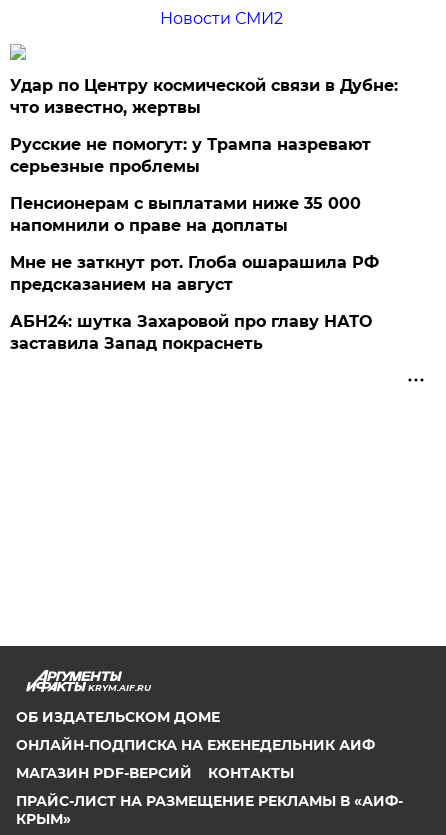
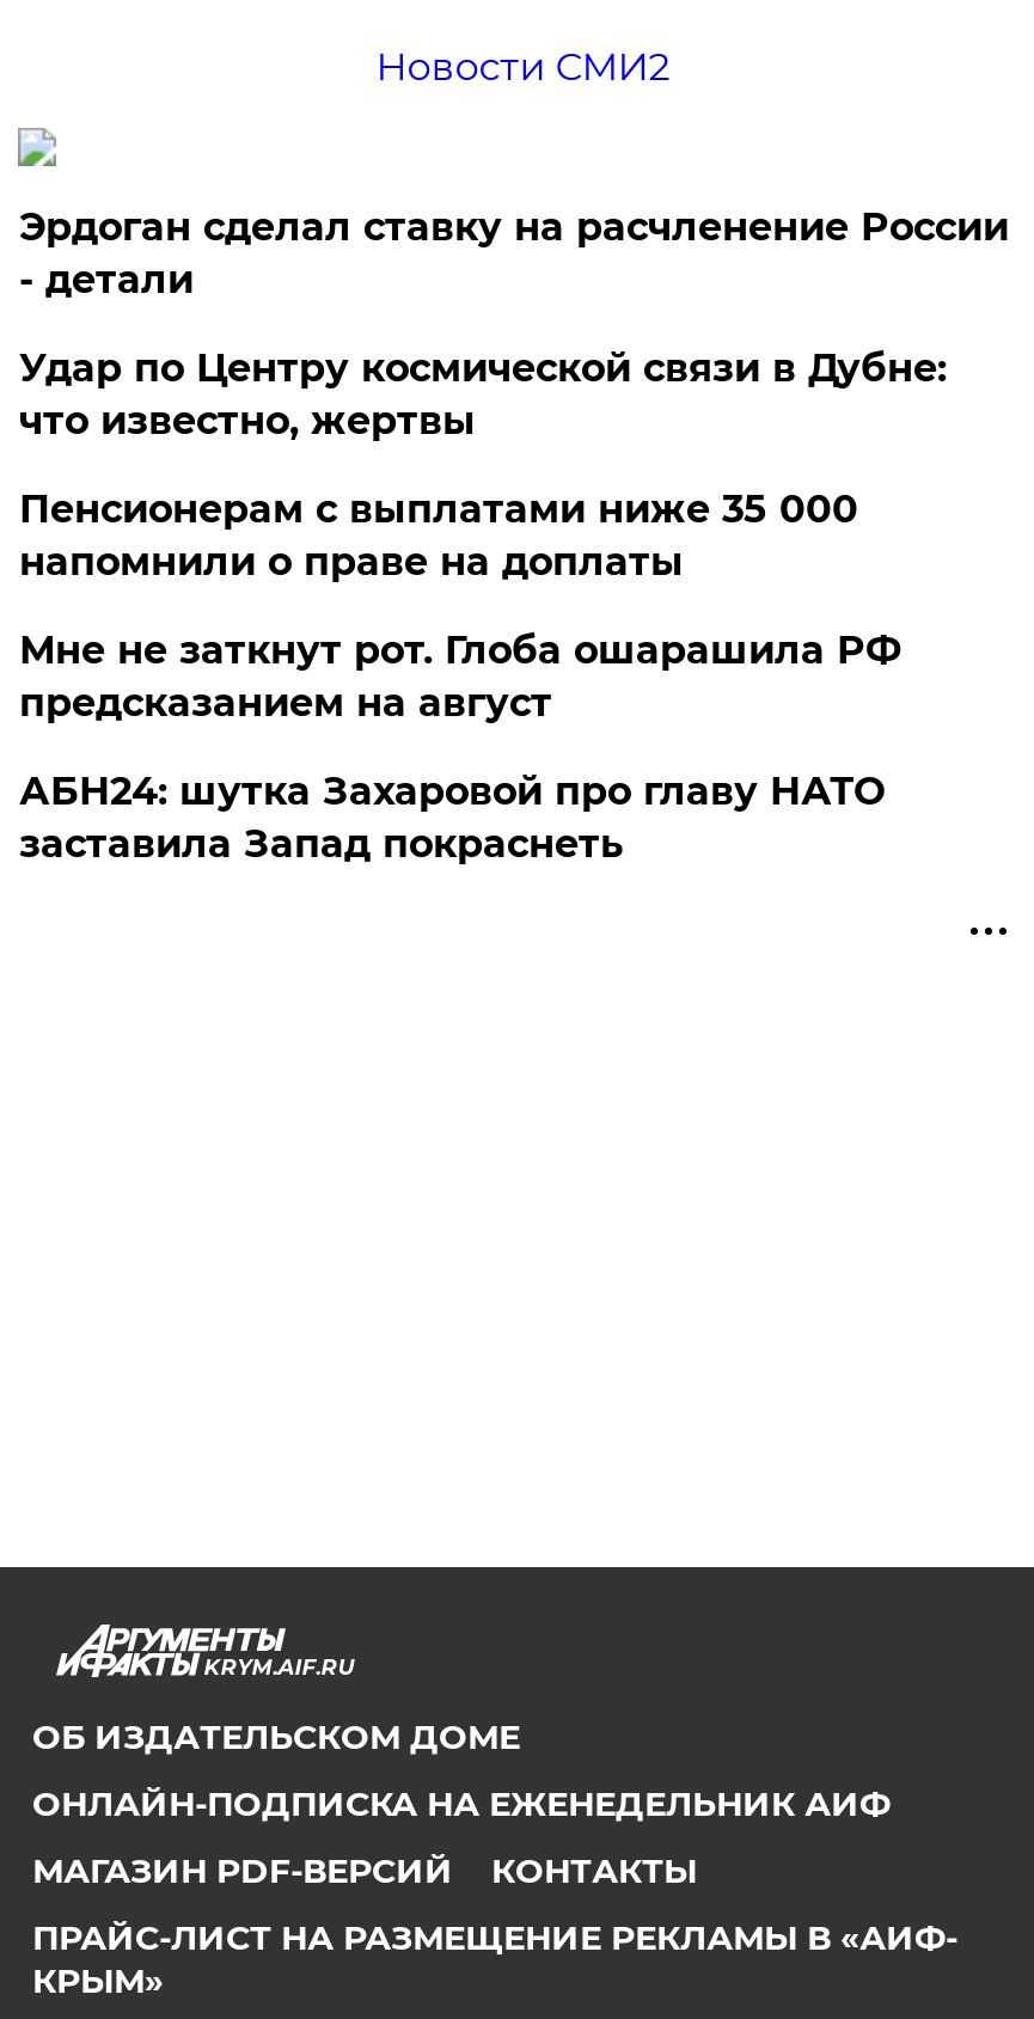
none -> [19,204,1009,302] Эрдоган сделал ставку на расчленение России | - детали
moved [10,76,398,117] -> [19,345,946,443]: Удар по Центру космической связи в Дубне: | что известно, жертвы
[10,135,371,176] Русские не помогут: у Трампа назревают | серьезные проблемы -> none

